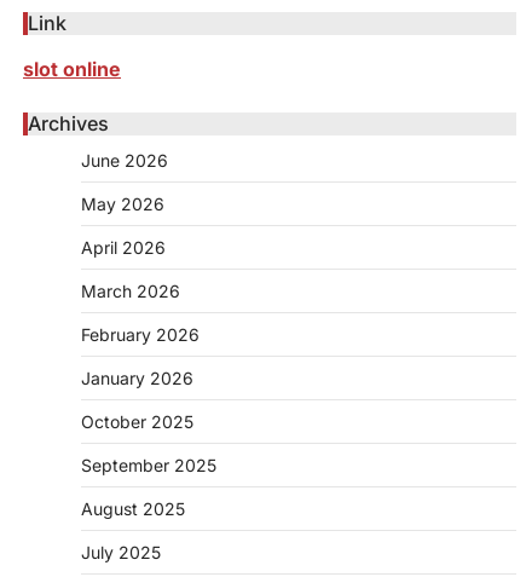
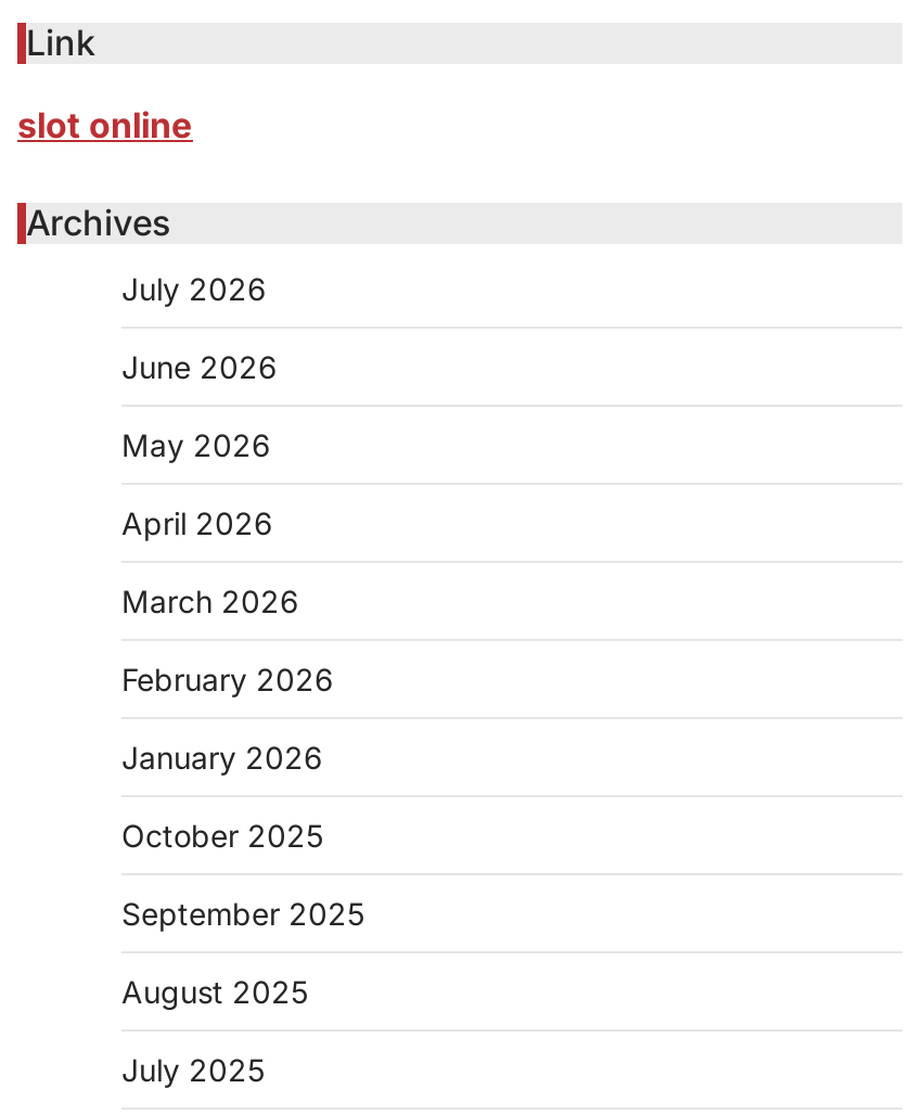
none -> [121,270,267,307] July 2026

